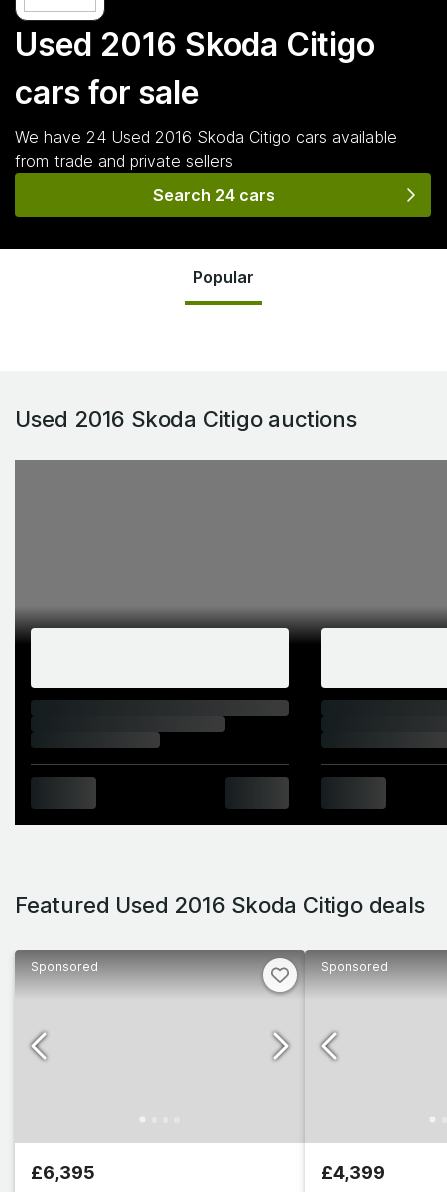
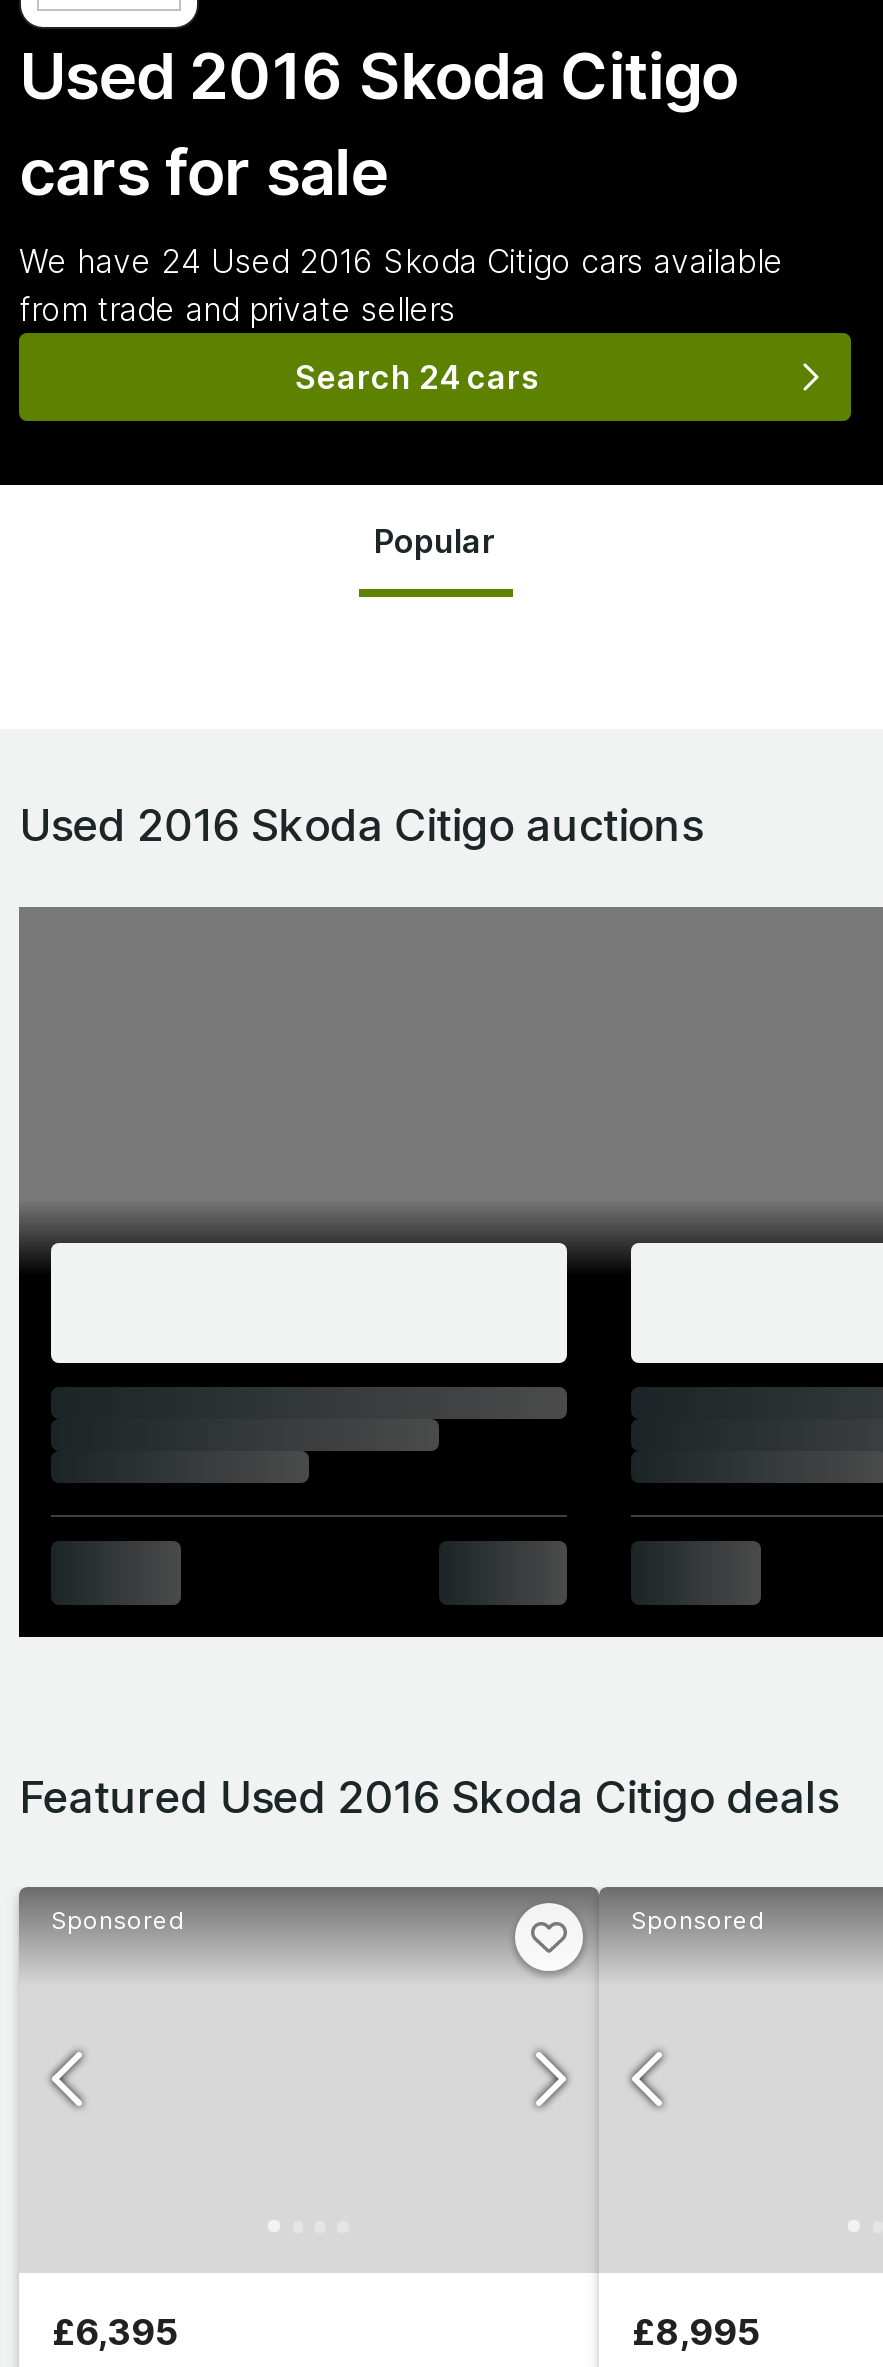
[321,1162,385,1183] £4,399 -> [631,2312,761,2354] £8,995

